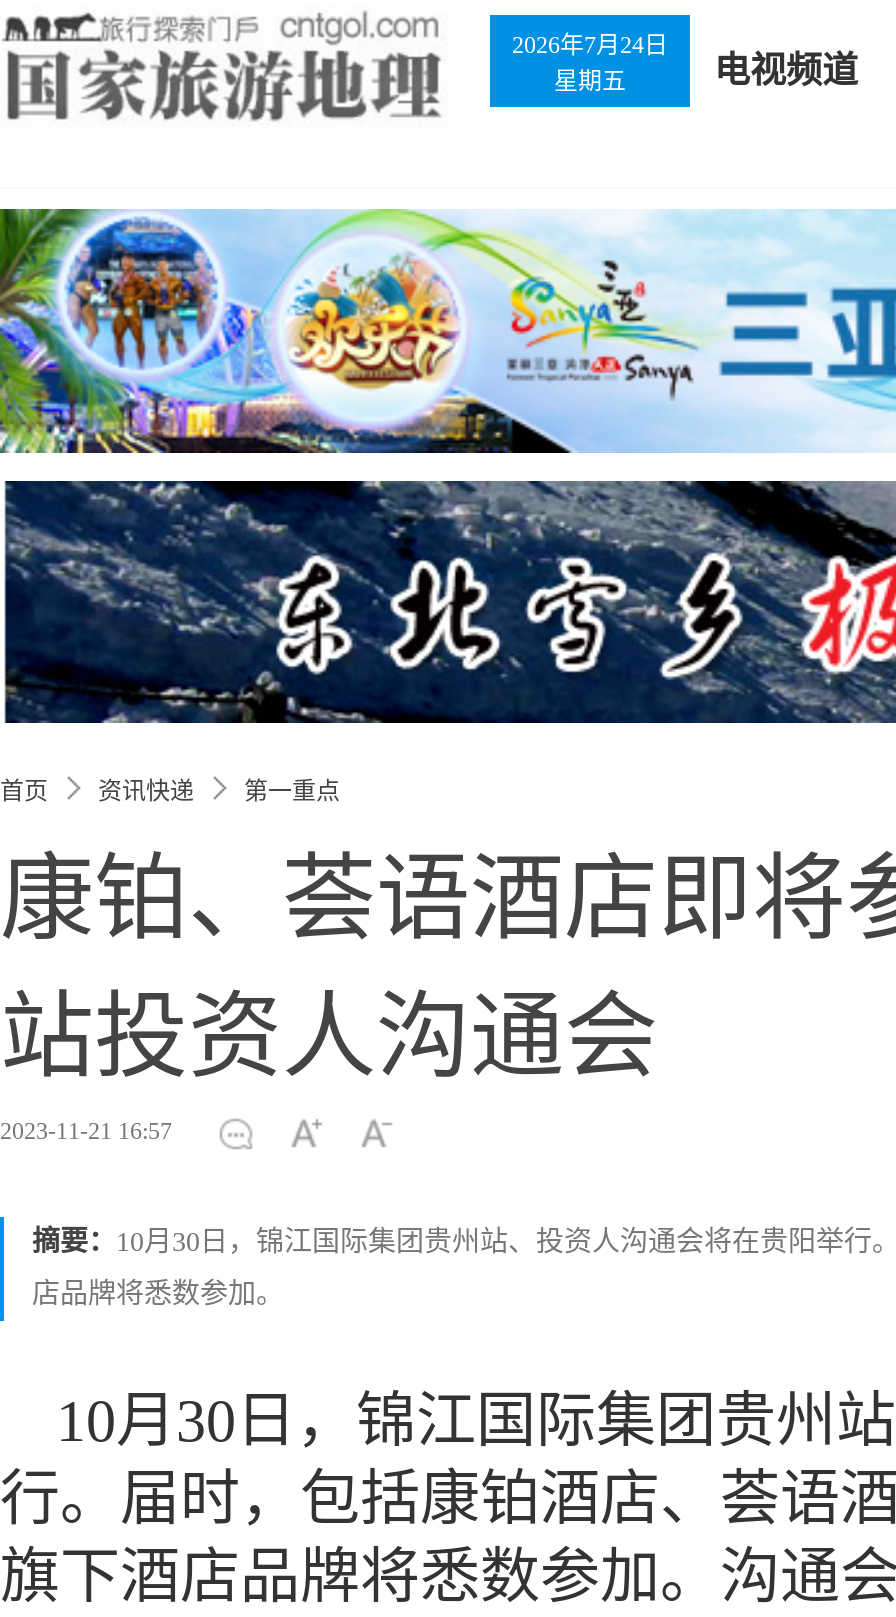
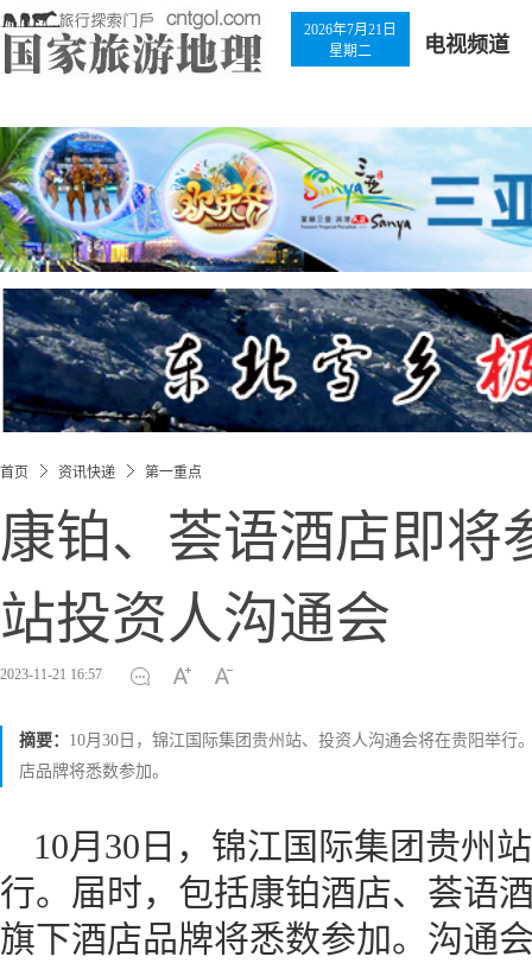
[512,31,668,59] 2026年7月24日 -> [304,21,397,38] 2026年7月21日
[554,67,626,95] 星期五 -> [329,43,372,59] 星期二

